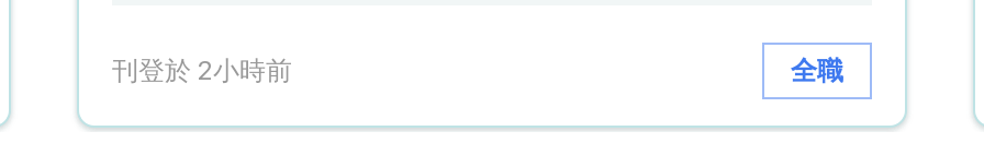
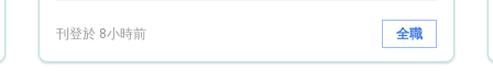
[112,55,292,85] 刊登於 2小時前 -> [56,26,146,41] 刊登於 8小時前

